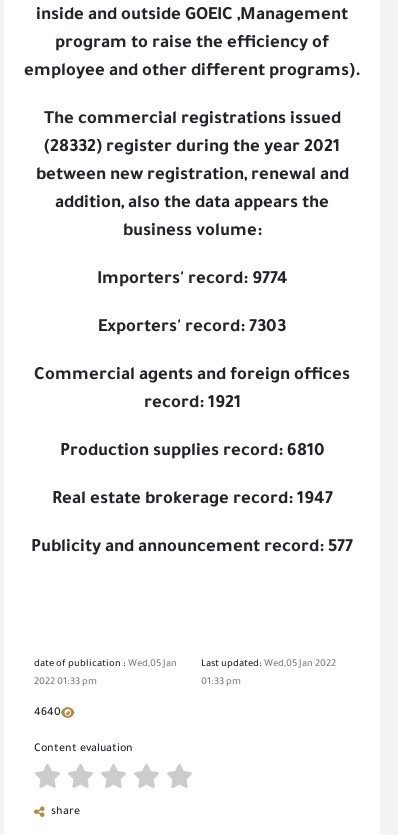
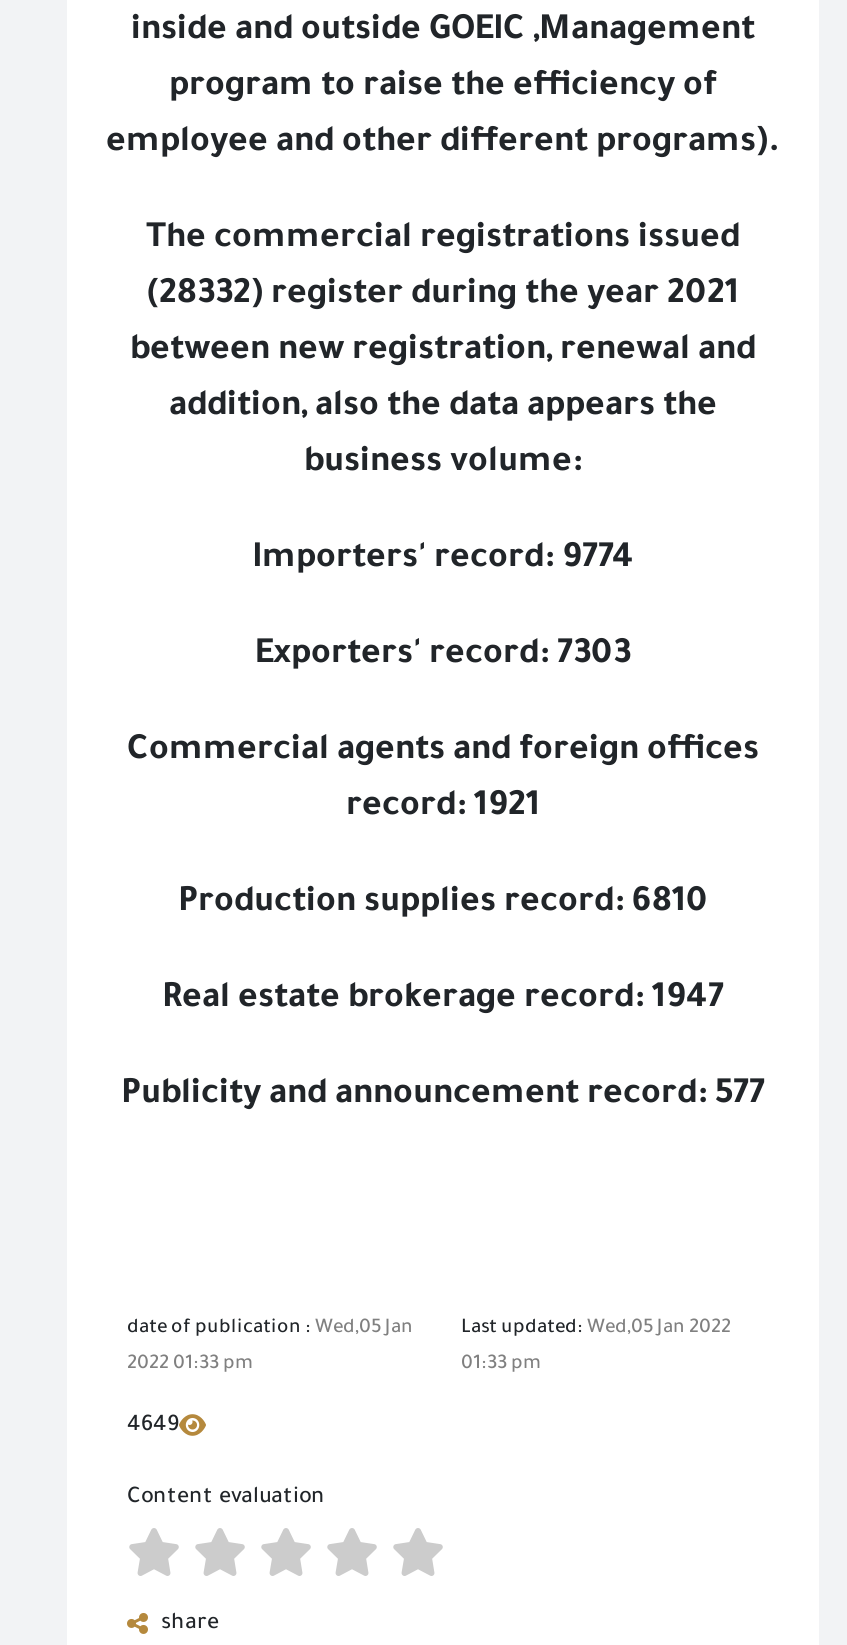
[34,707,61,719] 4640 -> [127,1414,179,1438] 4649

